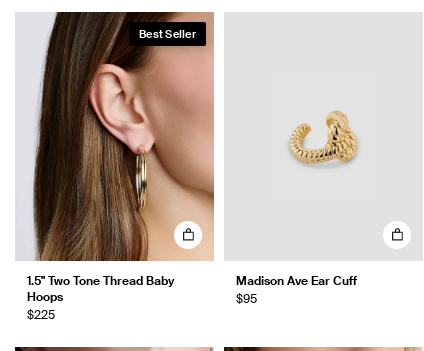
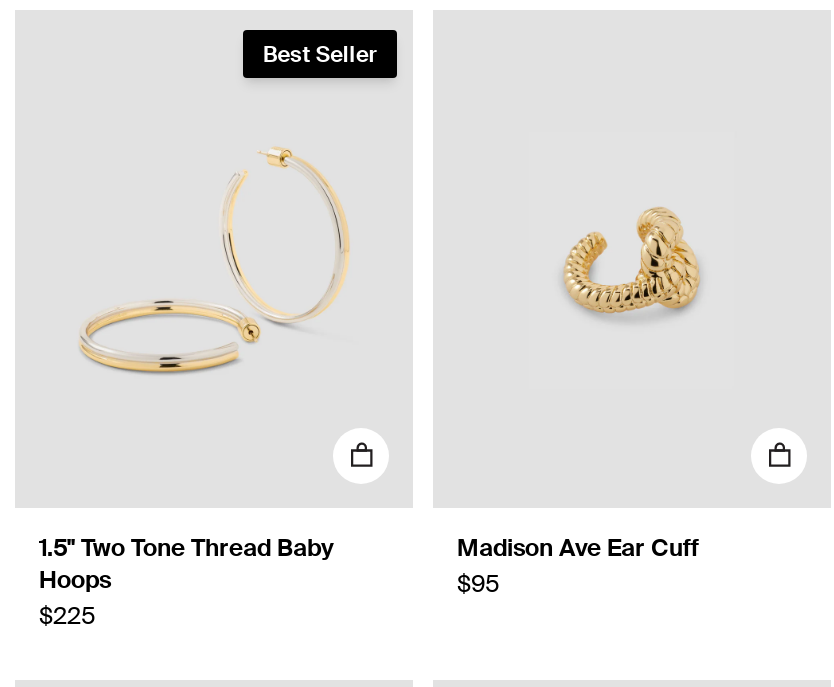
[32,11,215,262] [image] -> [51,10,413,508] [image]

